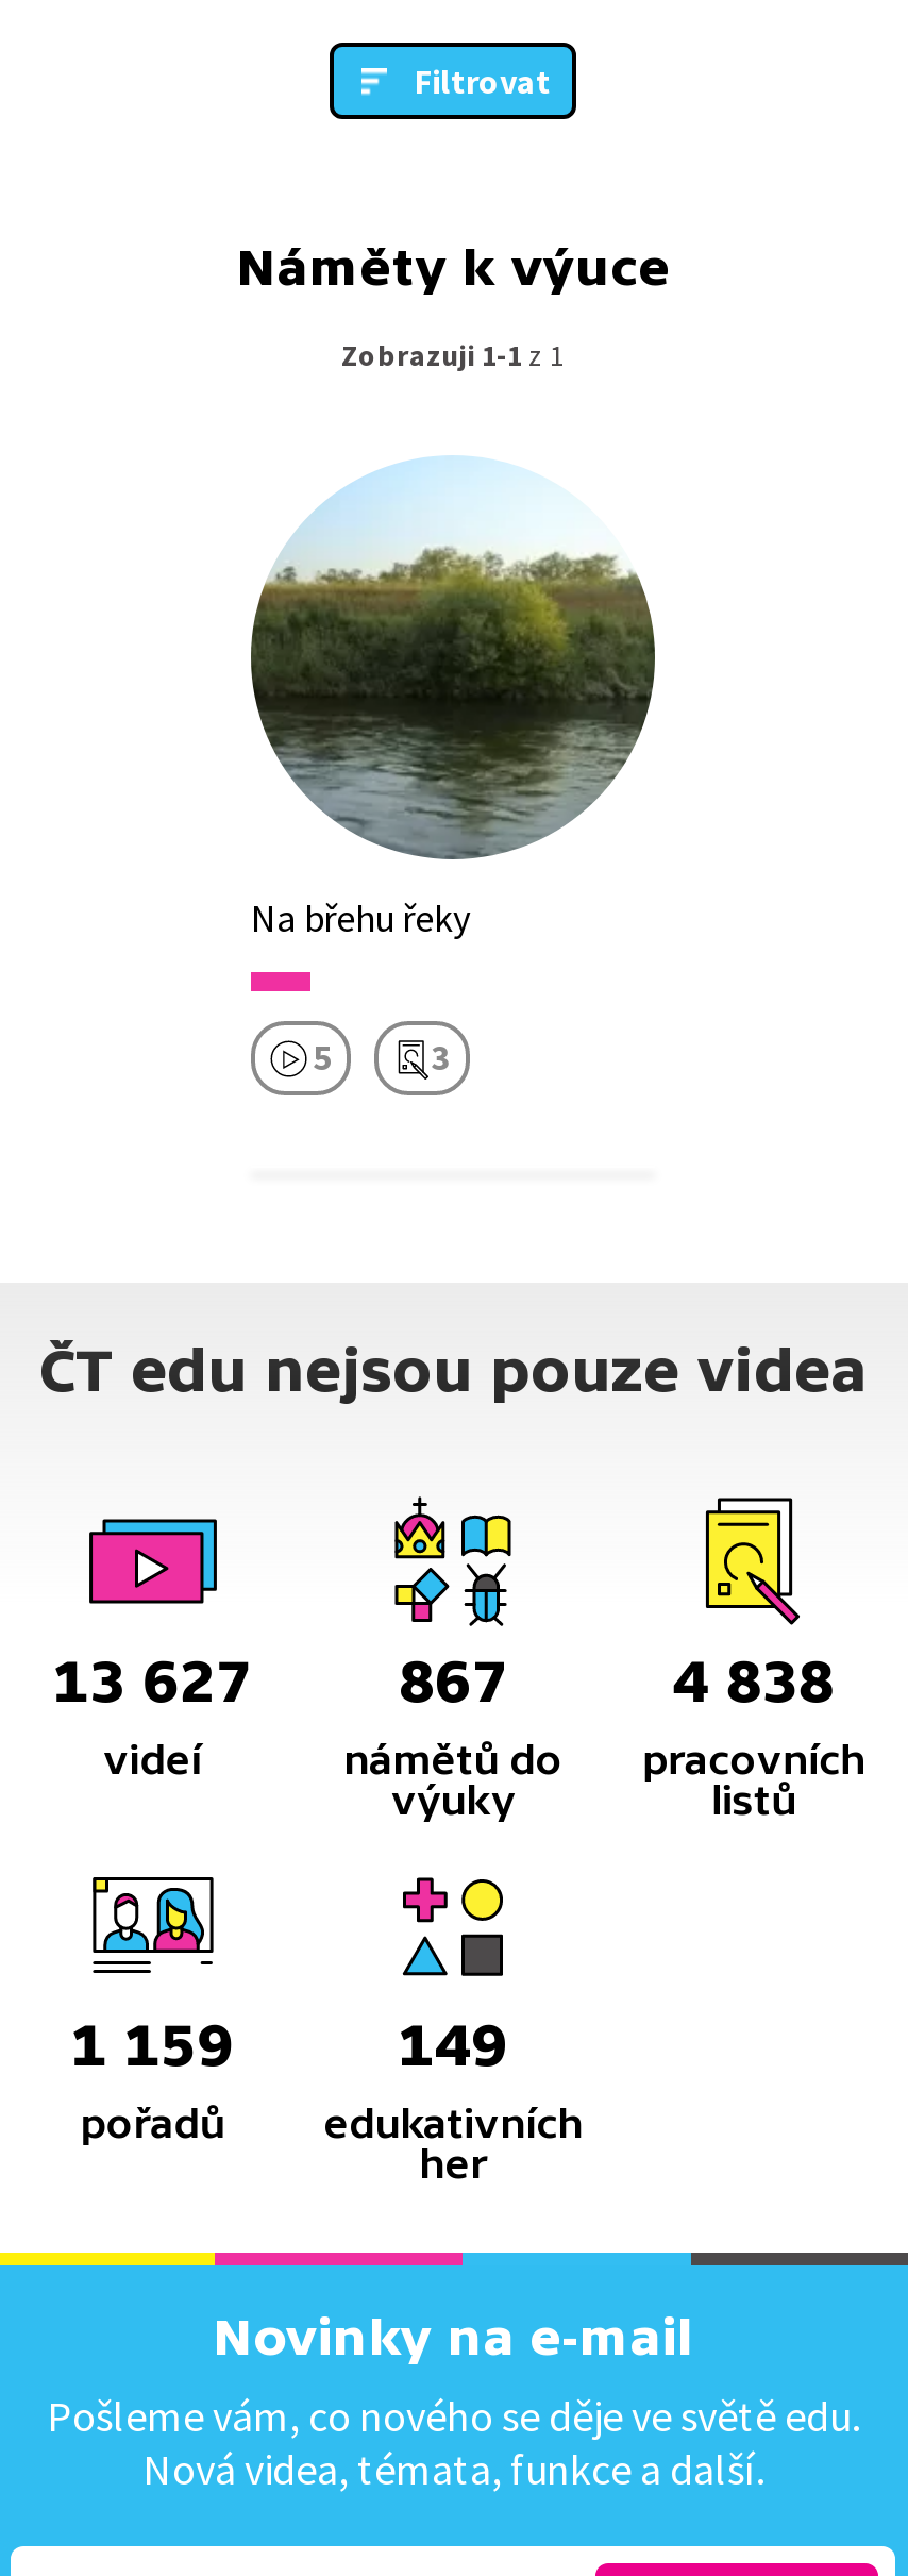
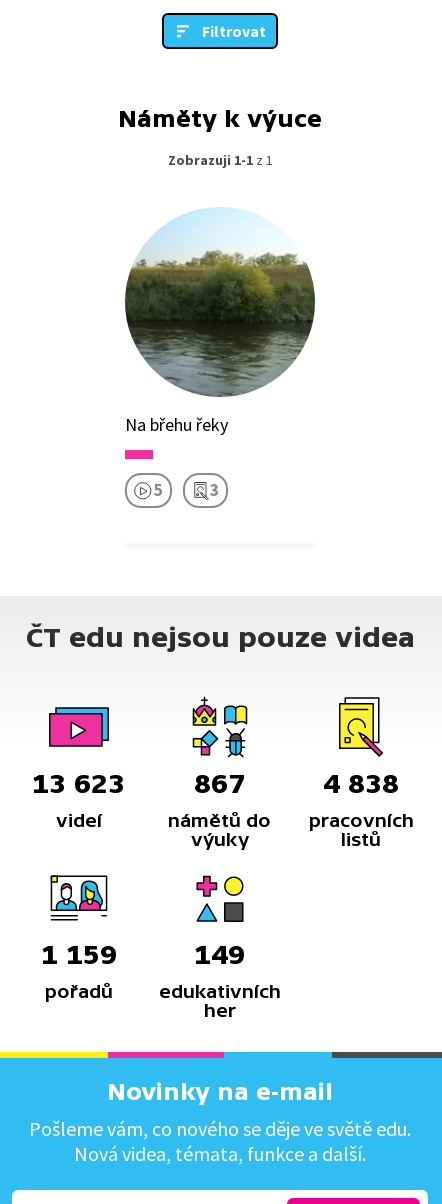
[54,1646,251,1714] 13 627 -> [32,767,125,799] 13 623

